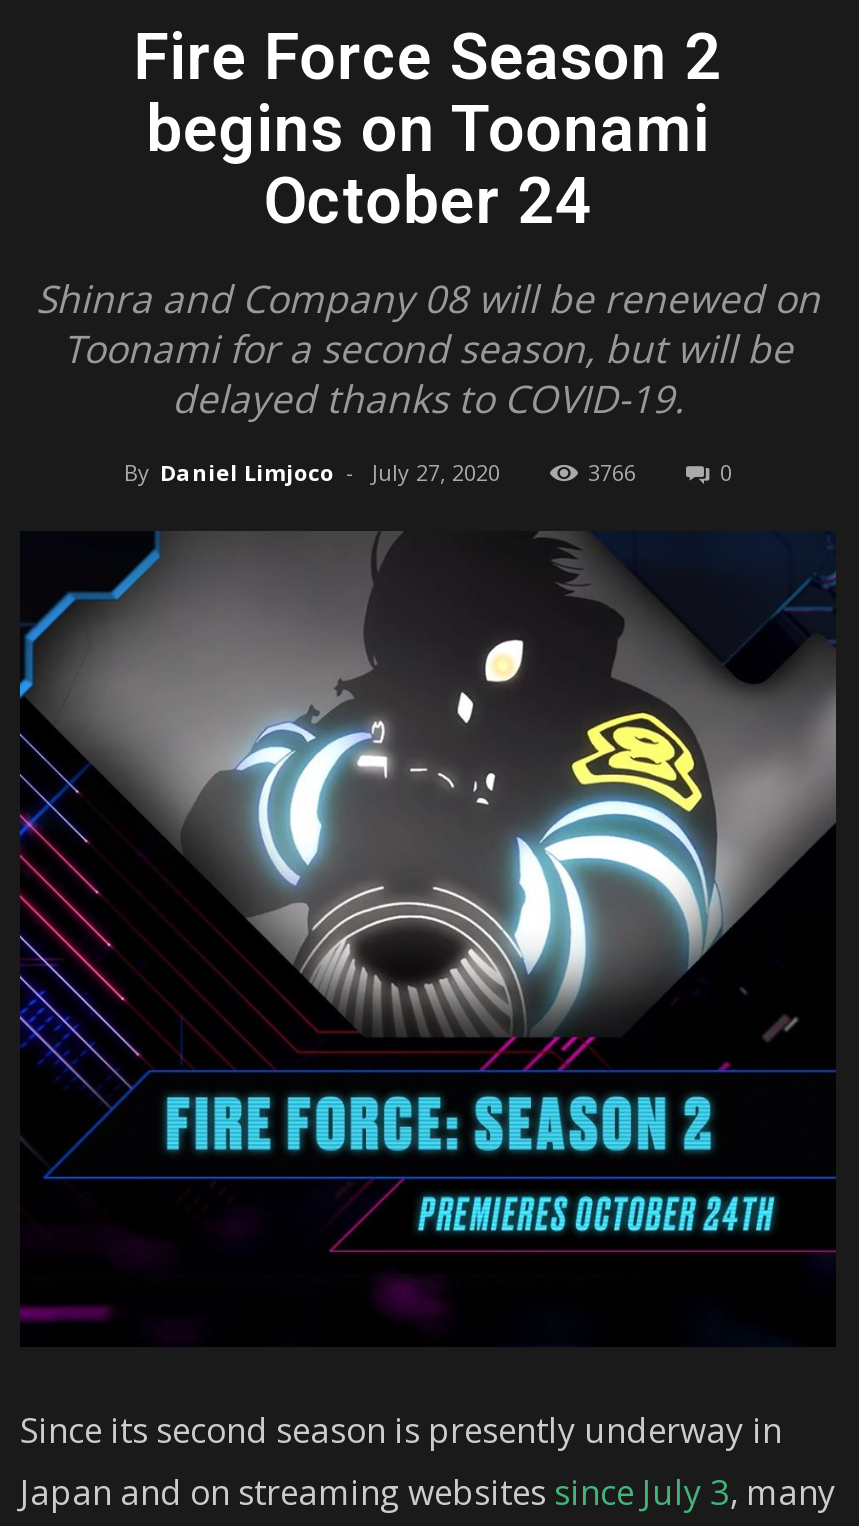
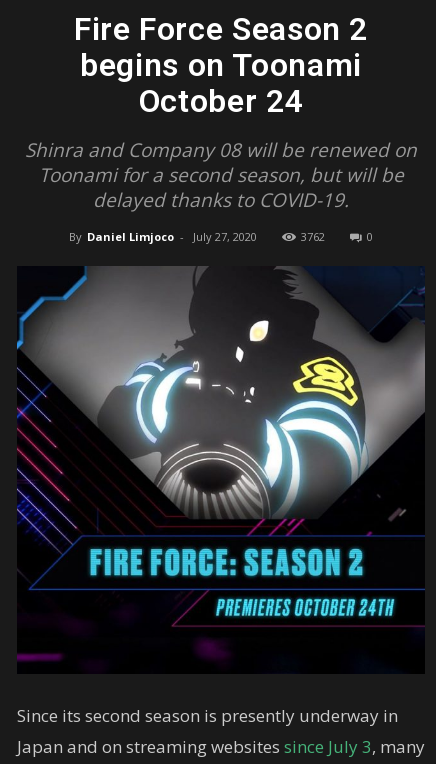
[588,457,636,487] 3766 -> [301,229,325,244] 3762

